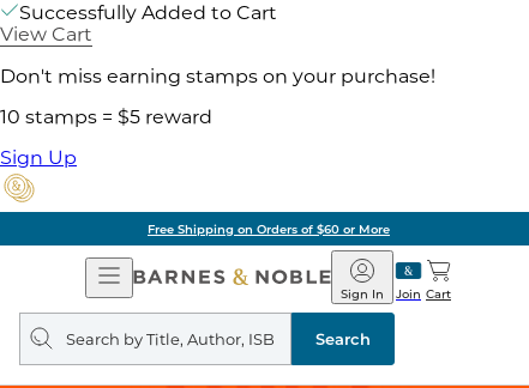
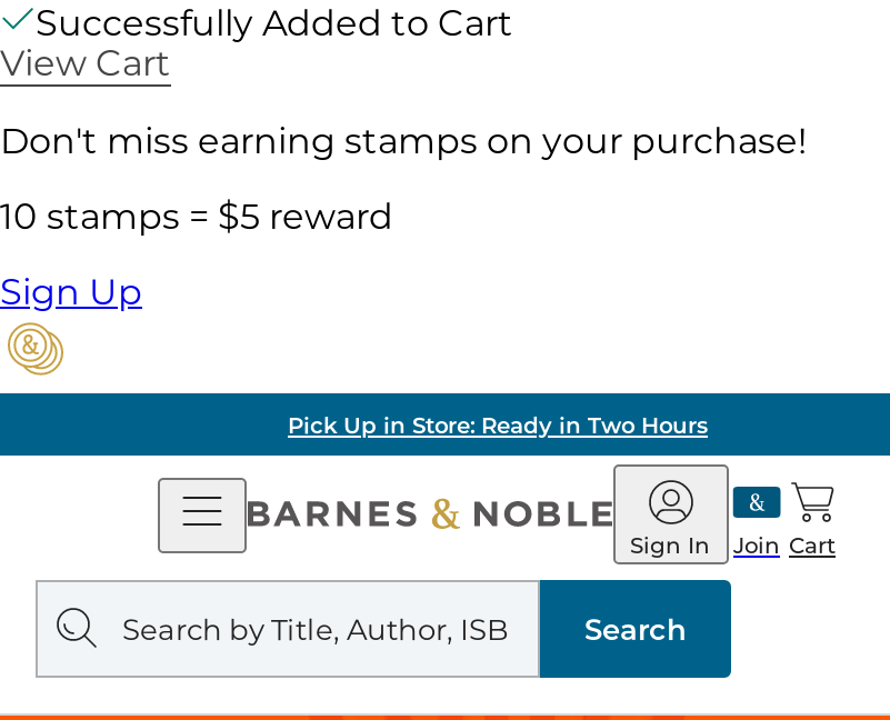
[148,221,390,237] Free Shipping on Orders of $60 or More -> [288,410,708,439] Pick Up in Store: Ready in Two Hours

